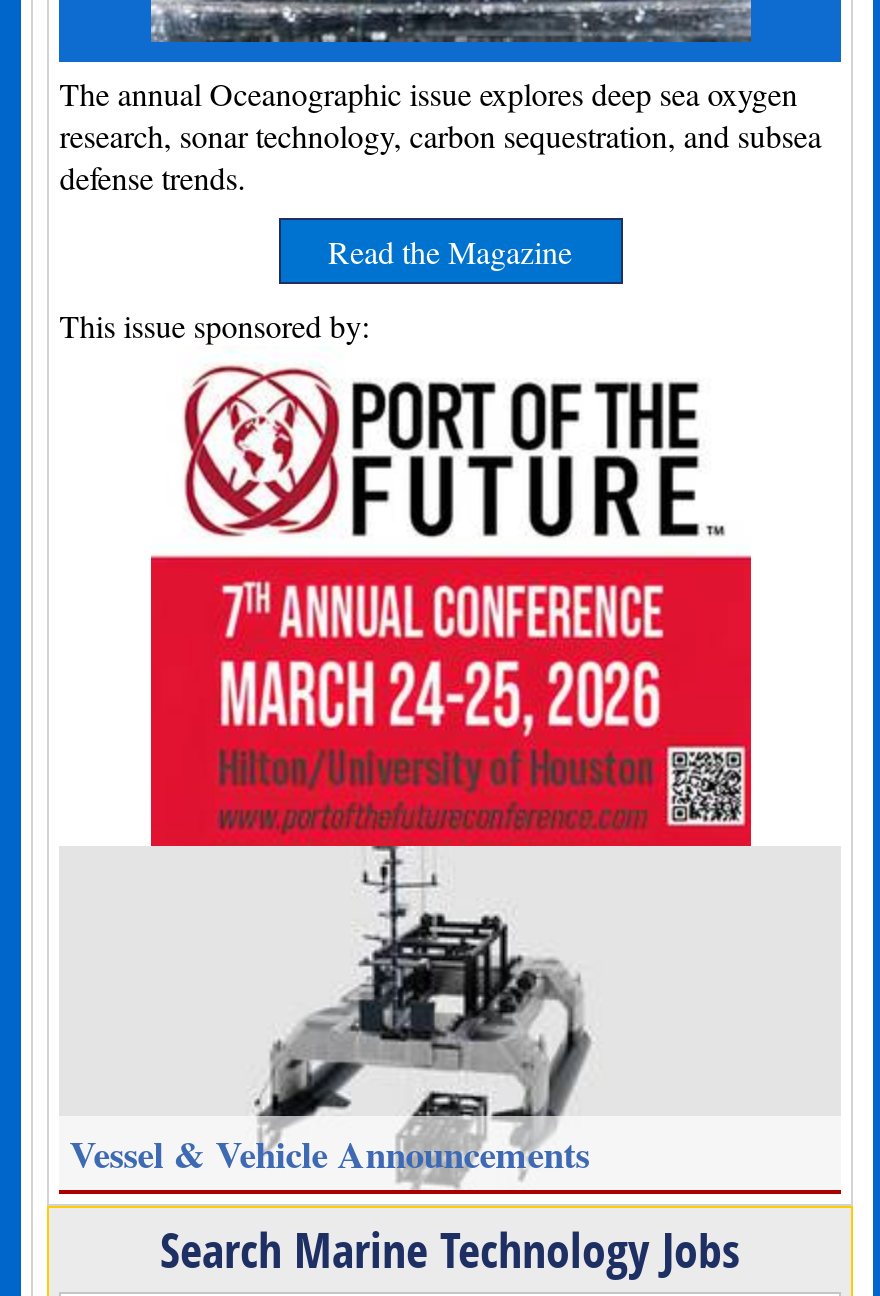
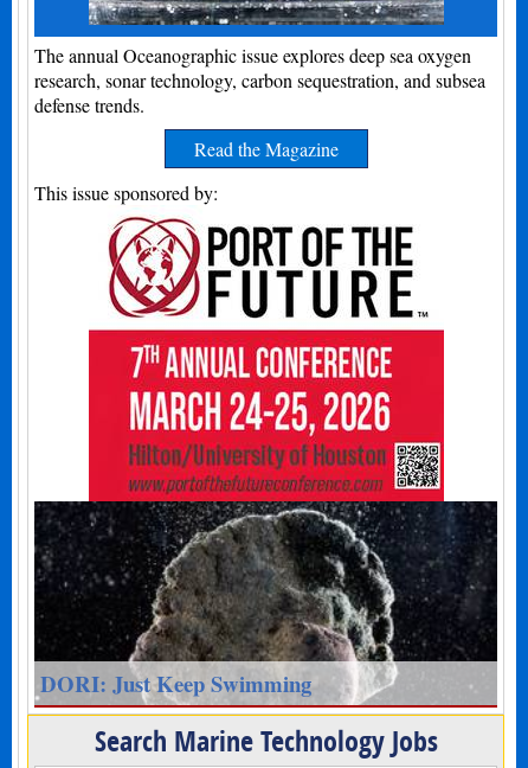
[59,844,841,1190] [image] | Vessel & Vehicle Announcements -> [33,500,498,705] [image] | DORI: Just Keep Swimming

